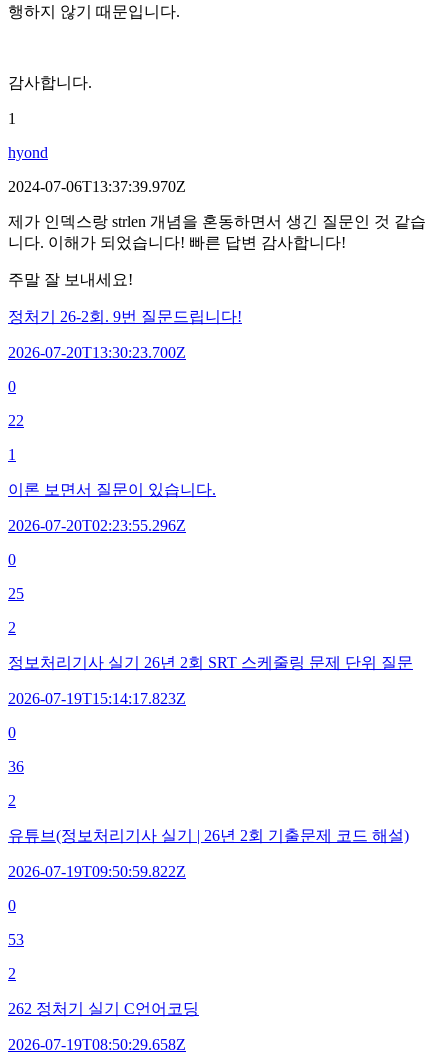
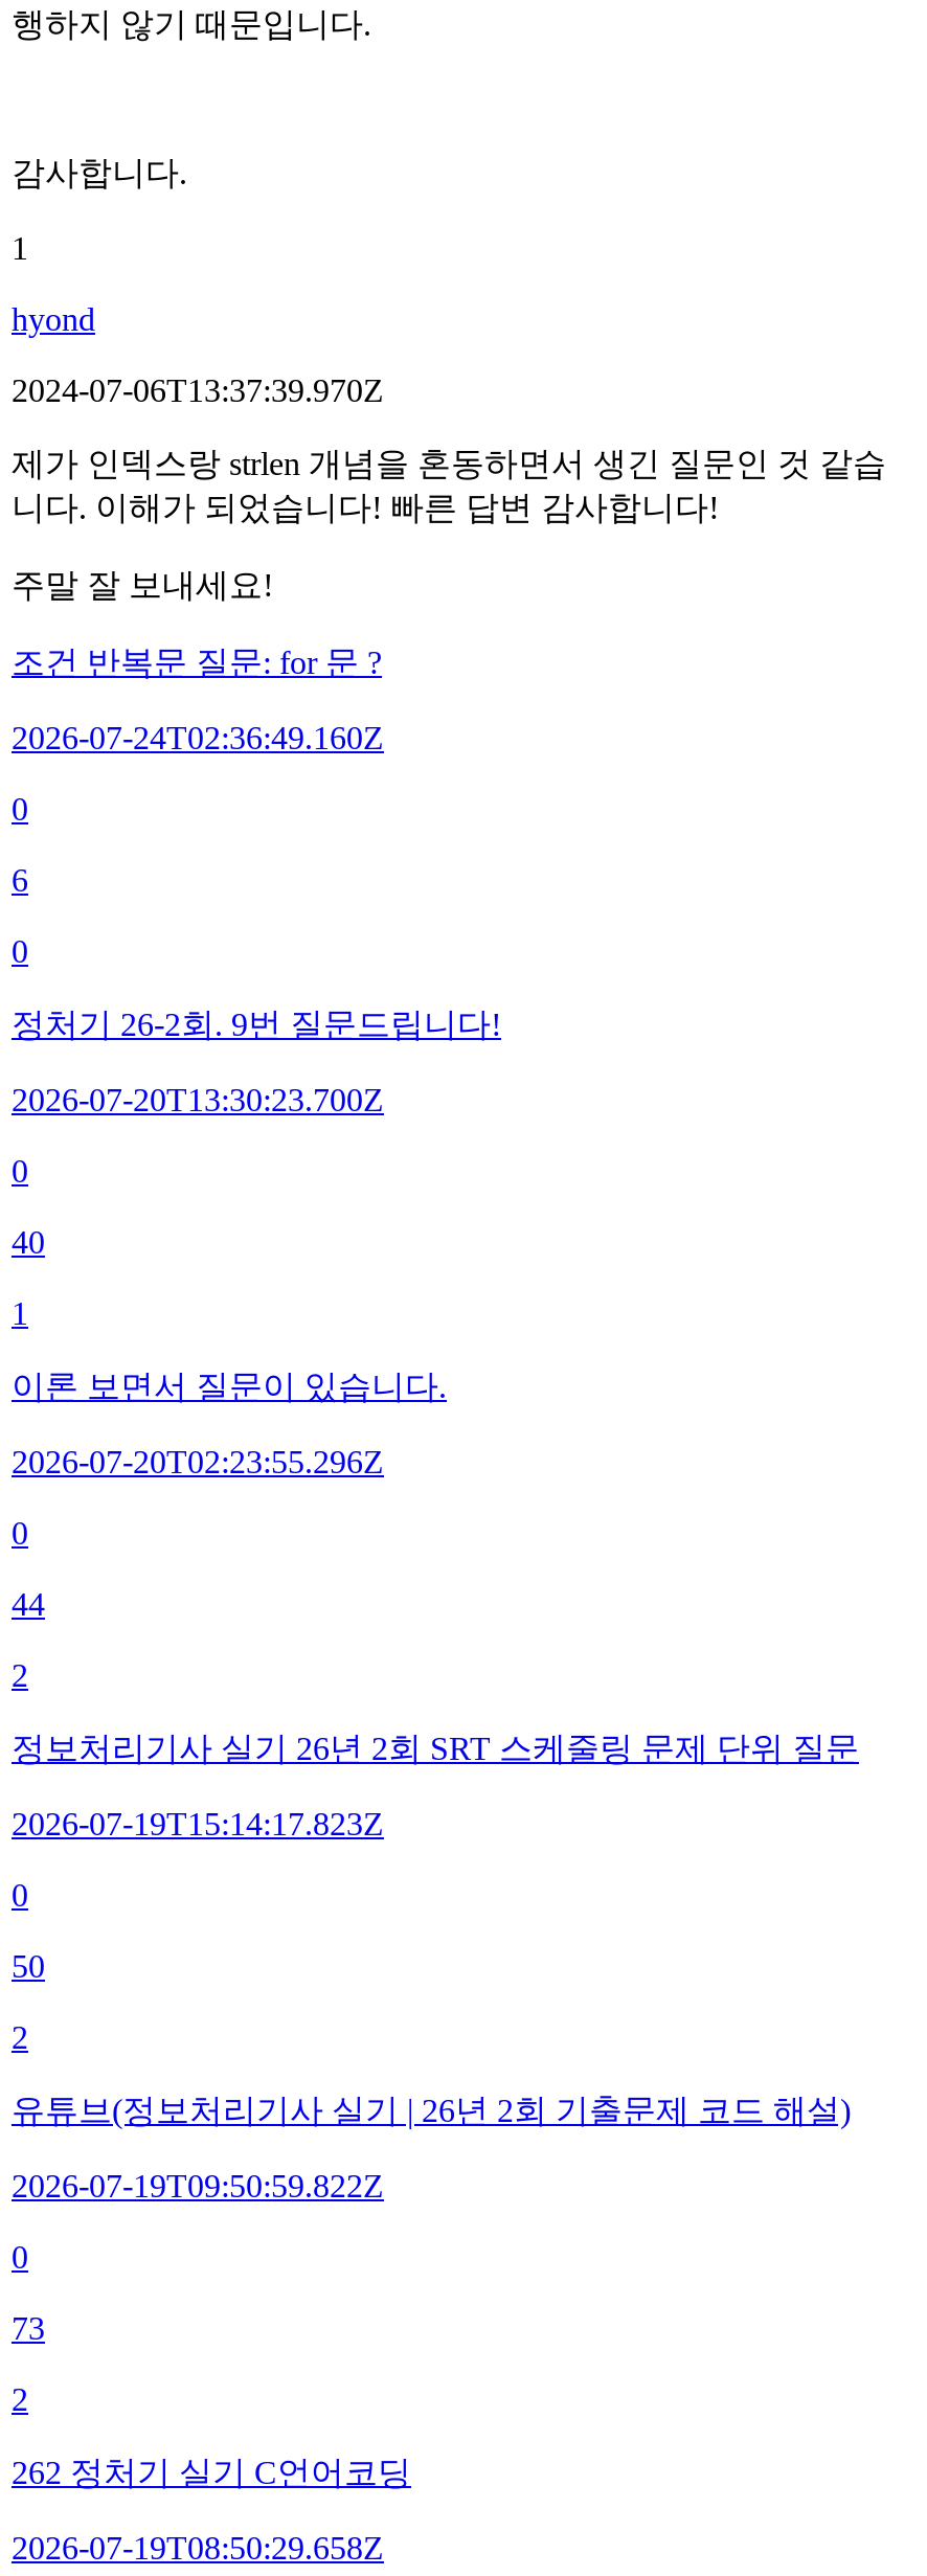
none -> [12,644,384,969] 조건 반복문 질문: for 문 ? | 2026-07-24T02:36:49.160Z | 0 | 6 | 0
[8,412,24,429] 22 -> [12,1224,45,1260] 40
[8,585,24,602] 25 -> [12,1586,45,1622] 44
[8,758,24,775] 36 -> [12,1948,45,1984] 50
[8,931,24,948] 53 -> [12,2310,45,2346] 73

